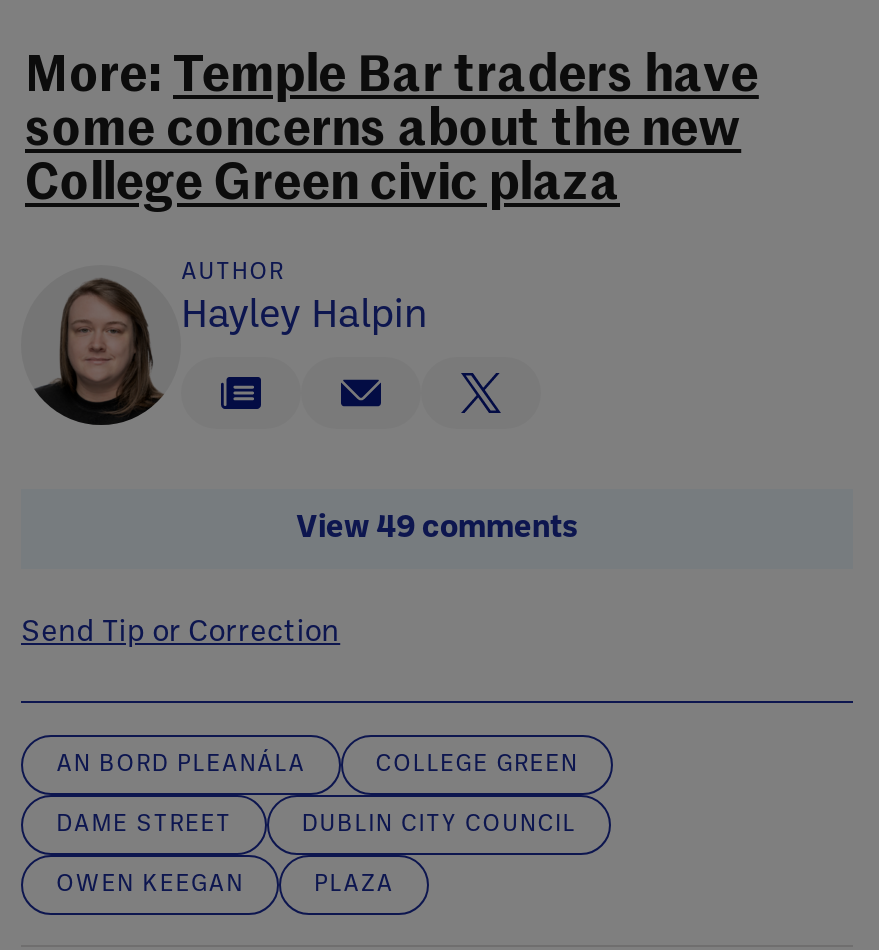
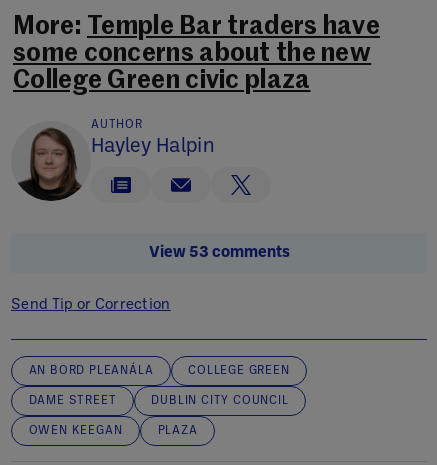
[296,514,578,546] View 49 comments -> [148,245,289,261] View 53 comments

